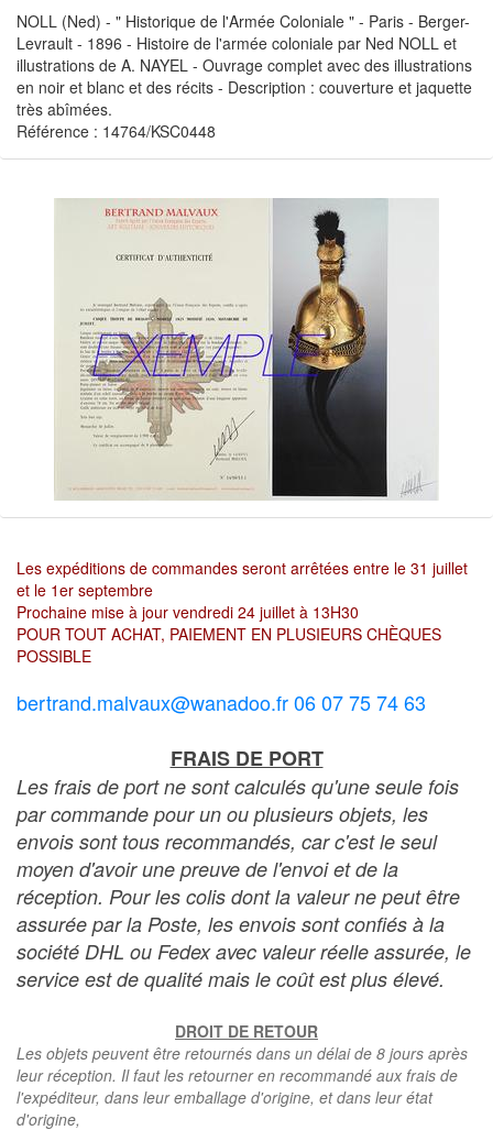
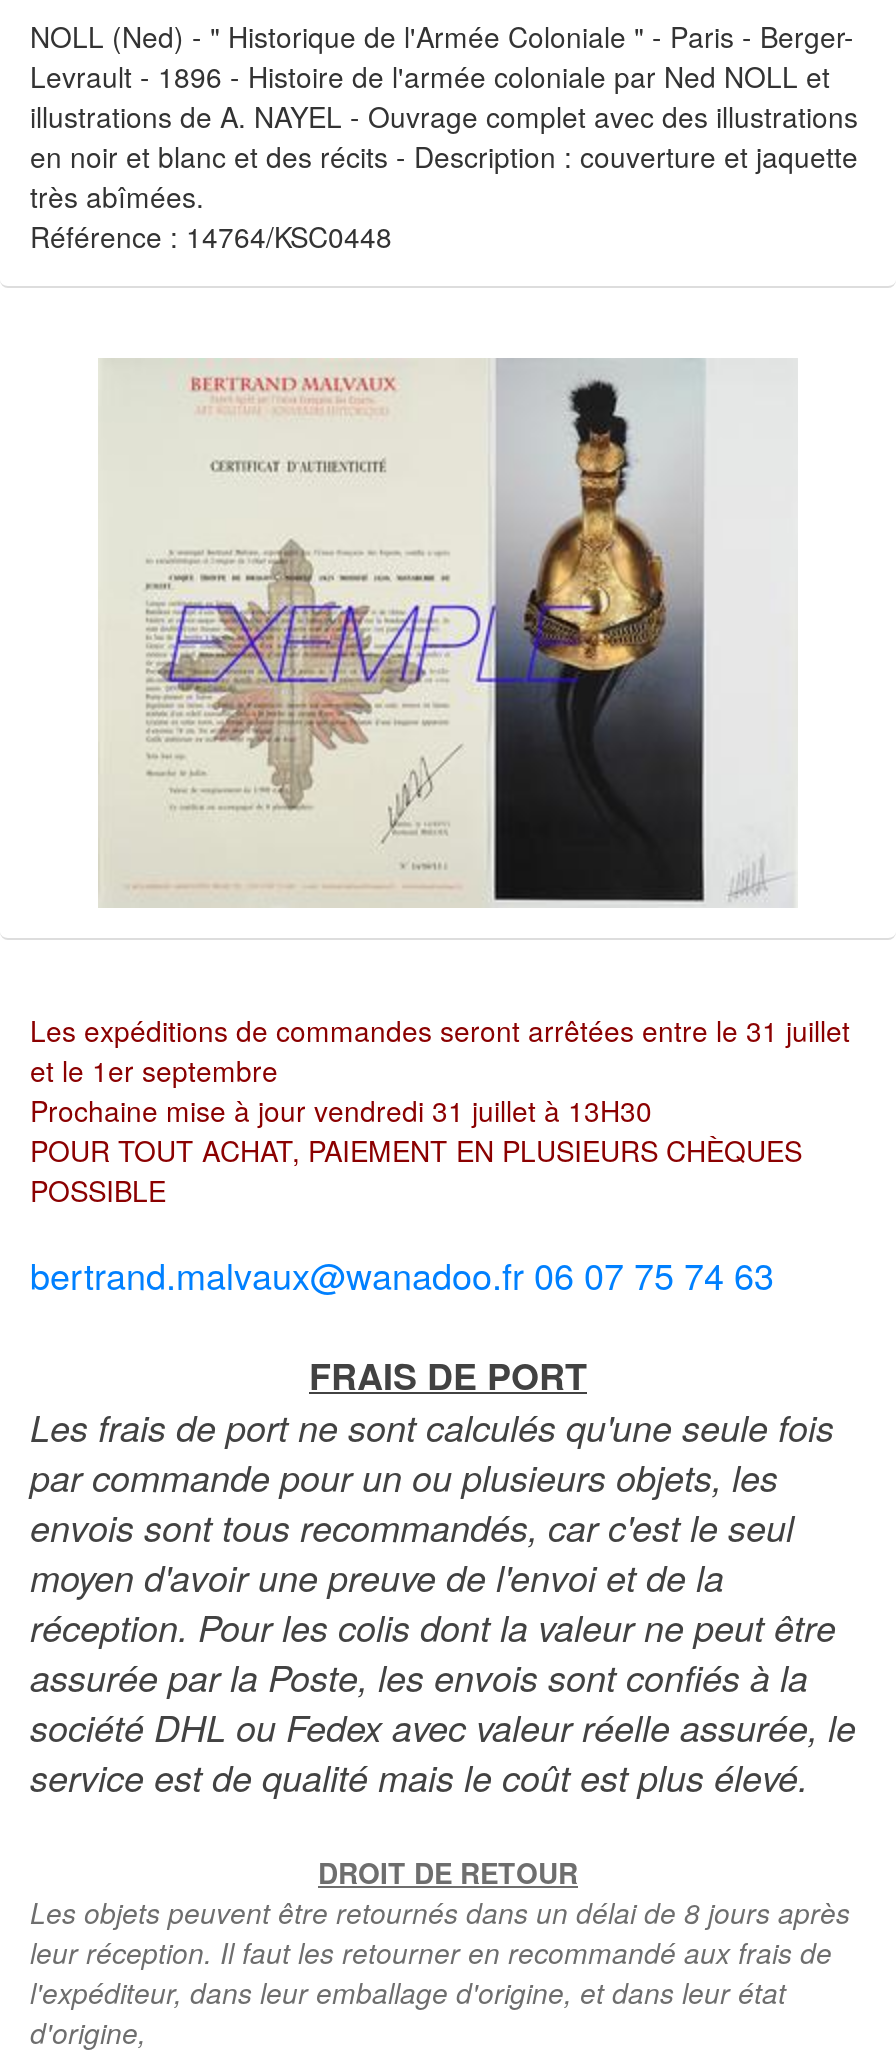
[17,601,359,623] Prochaine mise à jour vendredi 24 juillet à 13H30 -> [30,1090,652,1130] Prochaine mise à jour vendredi 31 juillet à 13H30

